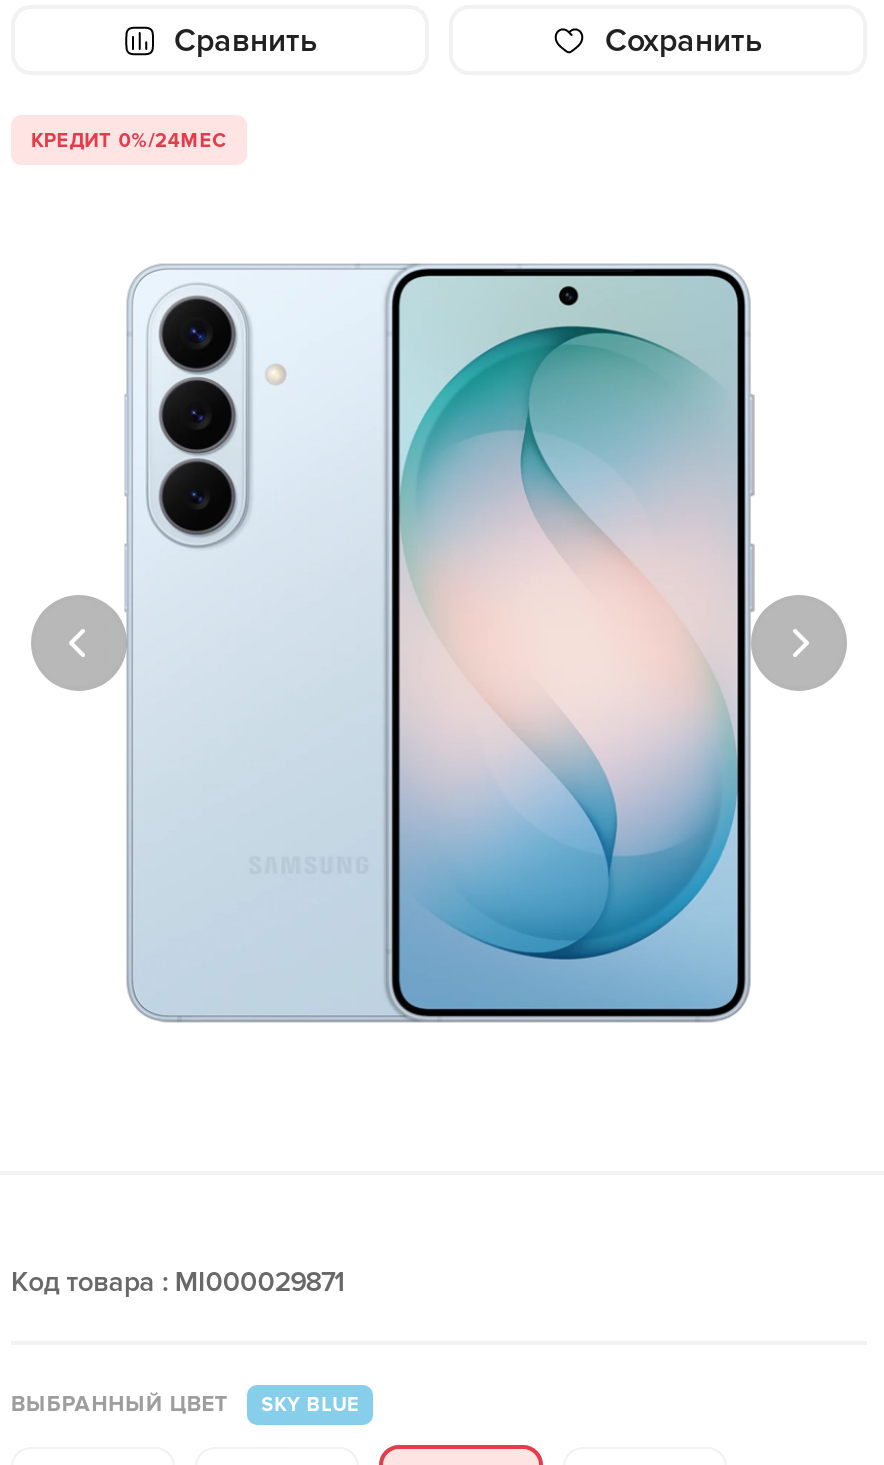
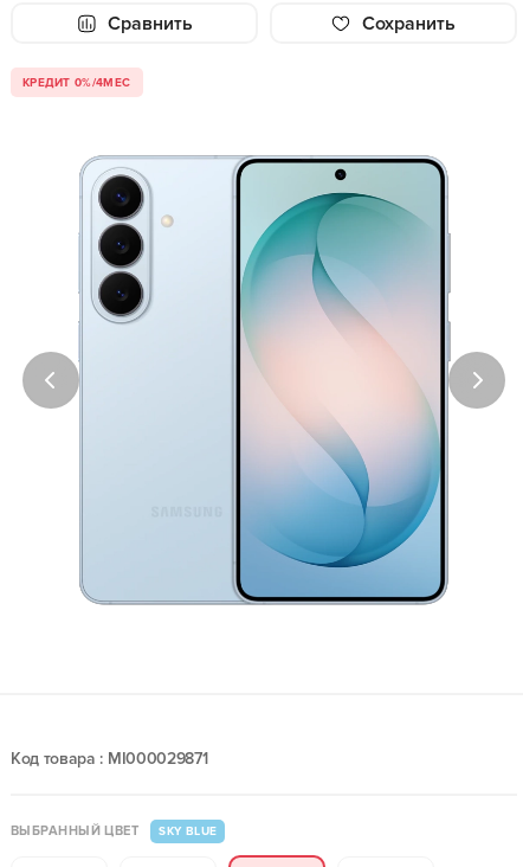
[31,128,227,152] КРЕДИТ 0%/24МЕС -> [22,75,131,89] КРЕДИТ 0%/4МЕС

